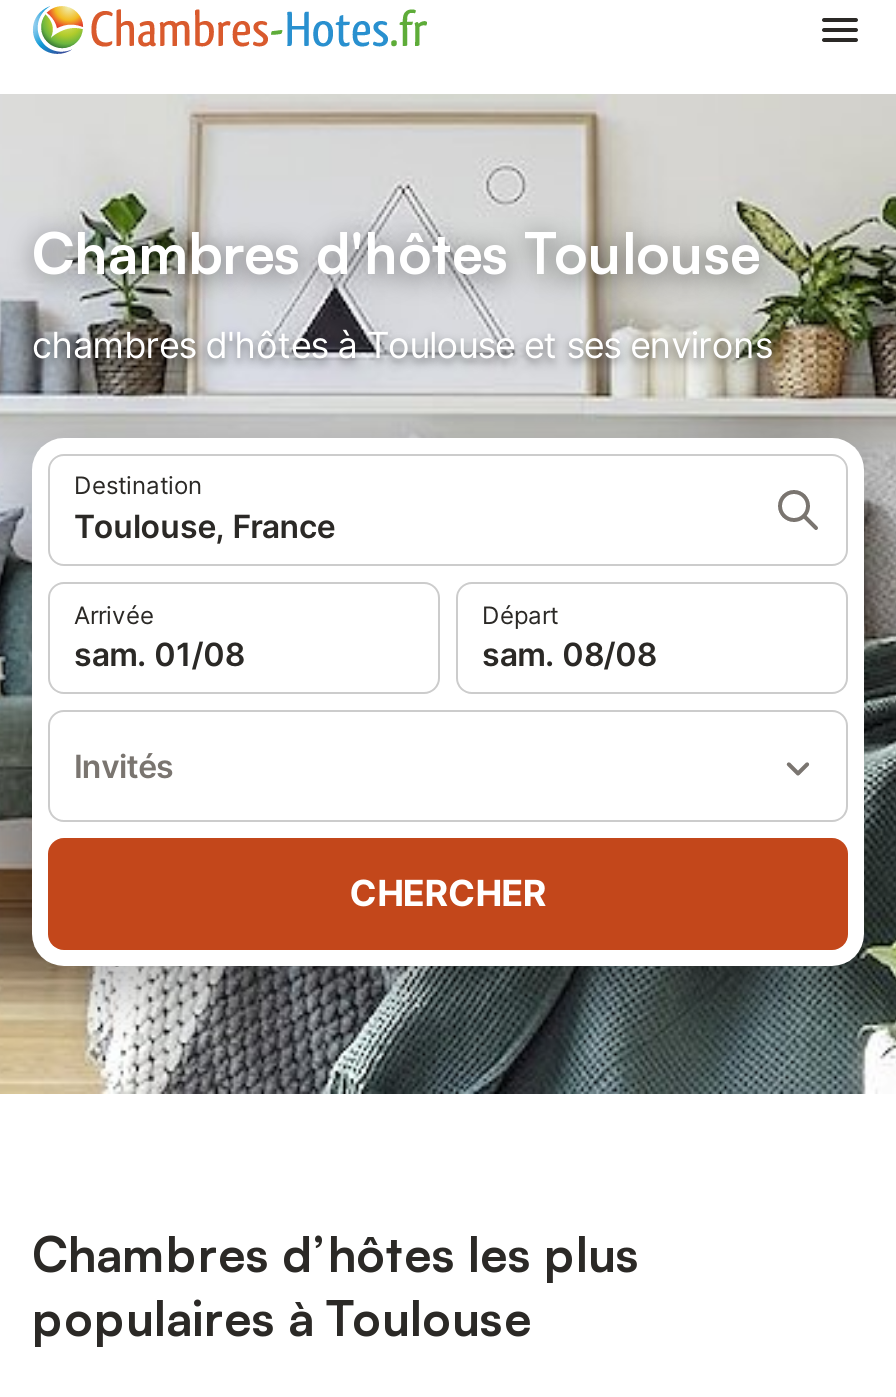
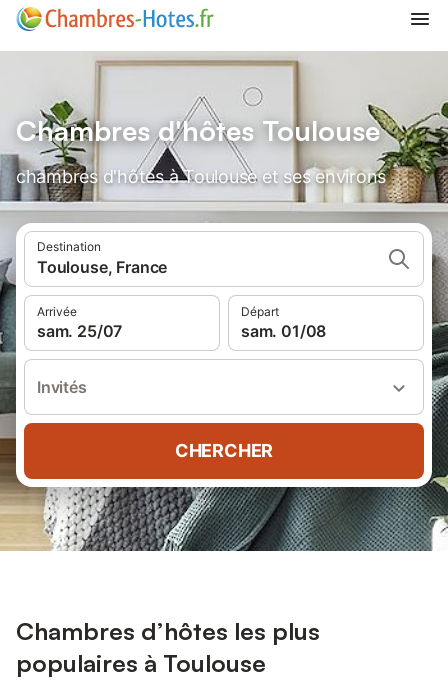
[74,634,244,674] sam. 01/08 -> [37,321,122,341] sam. 25/07
[482,634,656,674] sam. 08/08 -> [241,321,326,341] sam. 01/08

